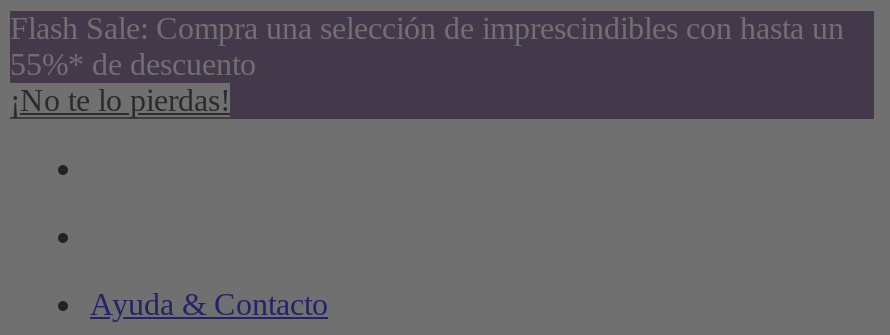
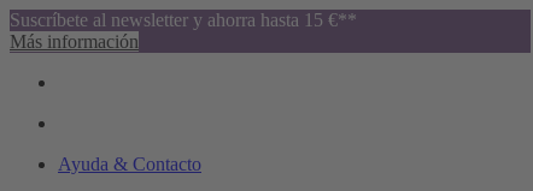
[10,11,844,117] Flash Sale: Compra una selección de imprescindibles con hasta un | 55%* de descuento | ¡No te lo pierdas! -> [10,10,357,52] Suscríbete al newsletter y ahorra hasta 15 €** | Más información

